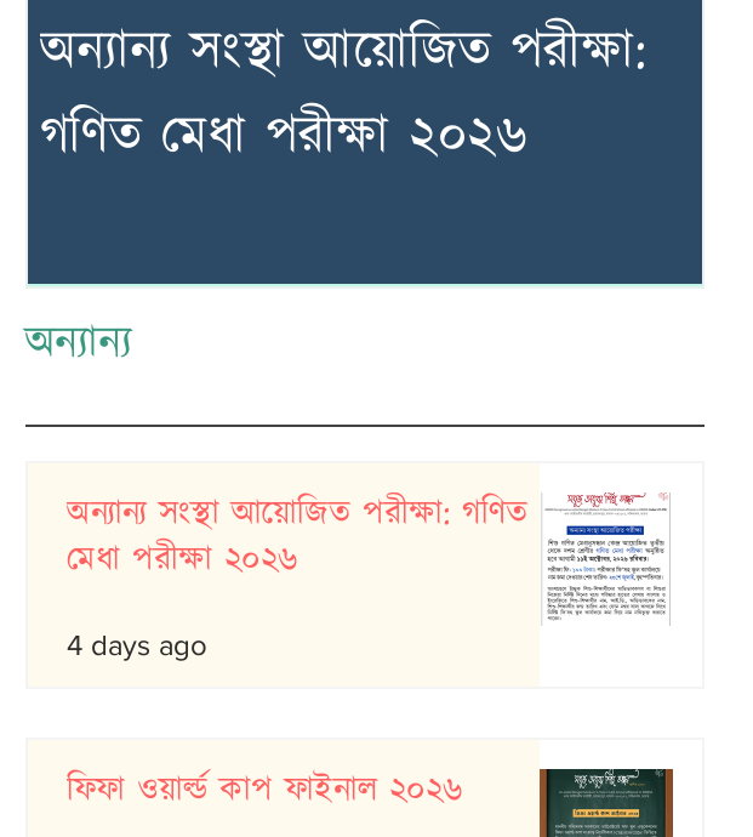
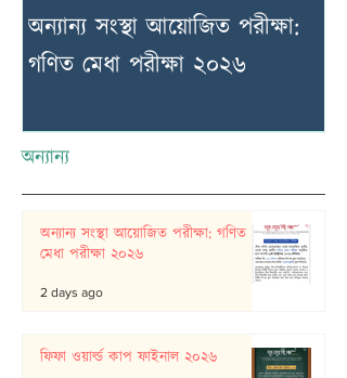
[67,627,207,661] 4 days ago -> [40,284,103,299] 2 days ago

